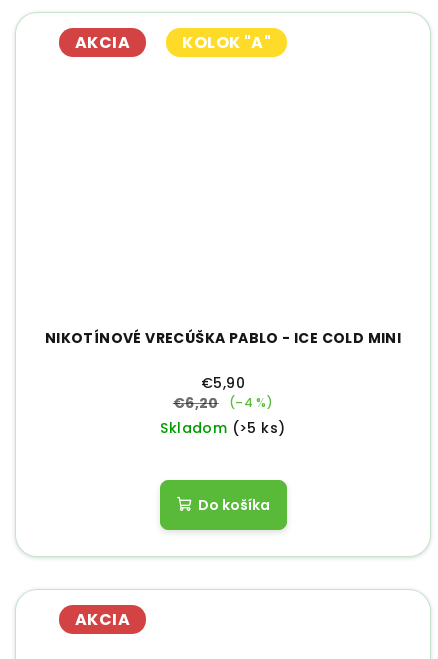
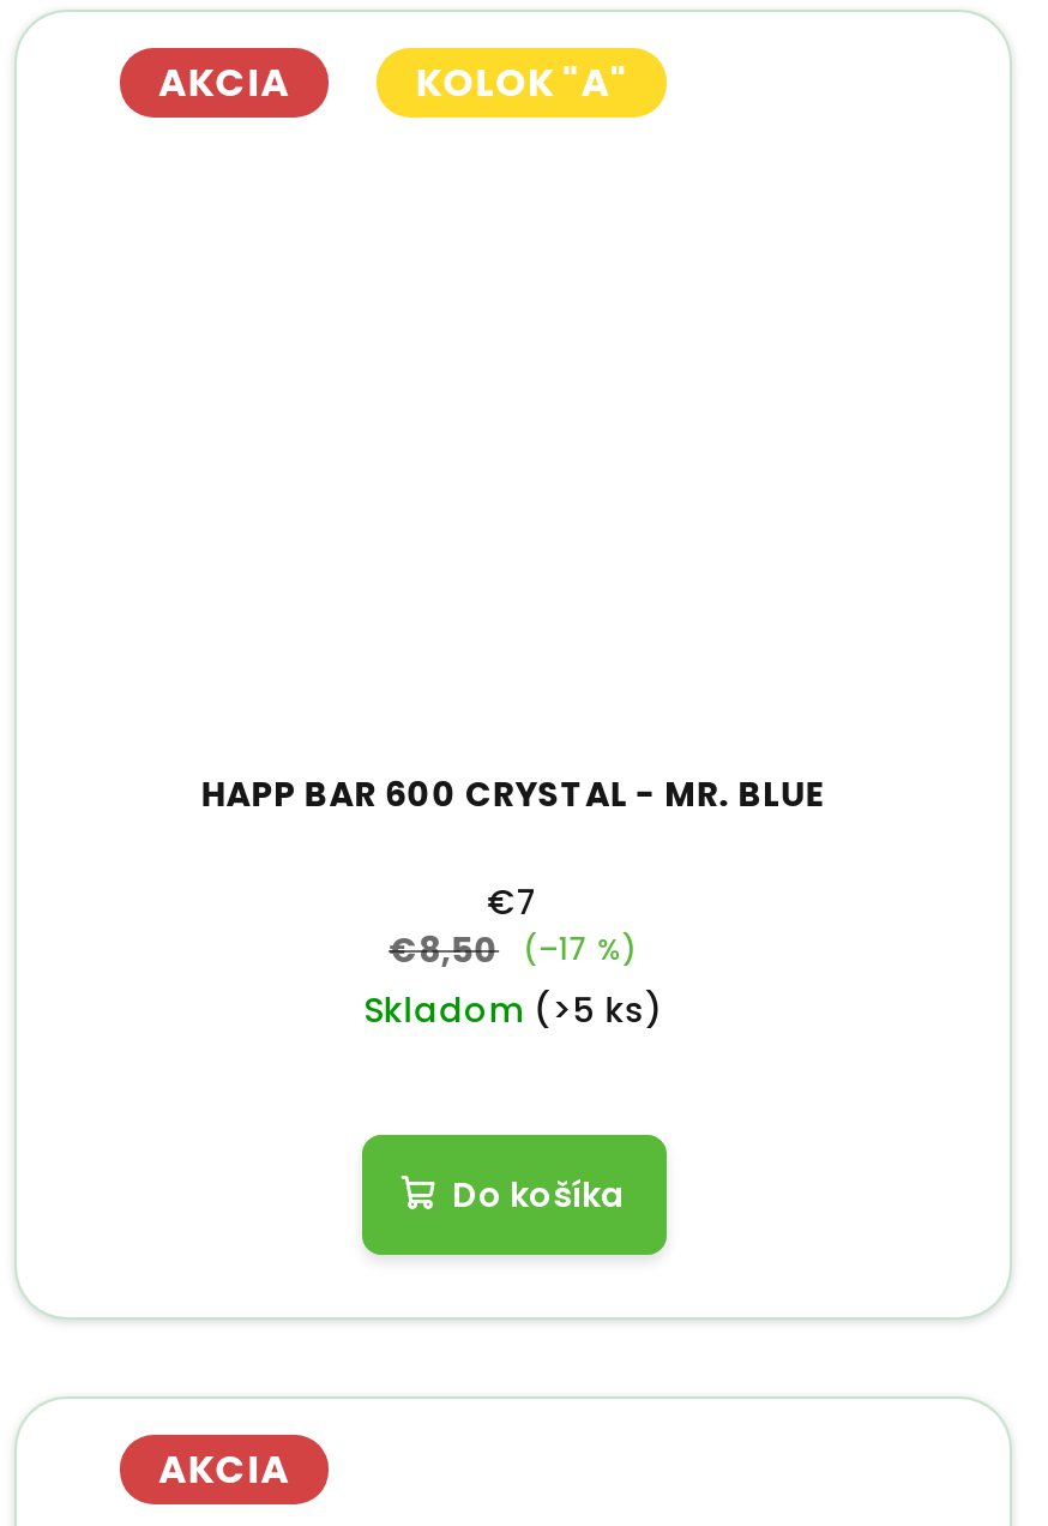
[45,328,401,348] NIKOTÍNOVÉ VRECÚŠKA PABLO - ICE COLD MINI -> [201,769,825,817] HAPP BAR 600 CRYSTAL - MR. BLUE
[173,373,273,413] €5,90 | €6,20 (–4 %) -> [389,877,638,973] €7 | €8,50 (–17 %)

